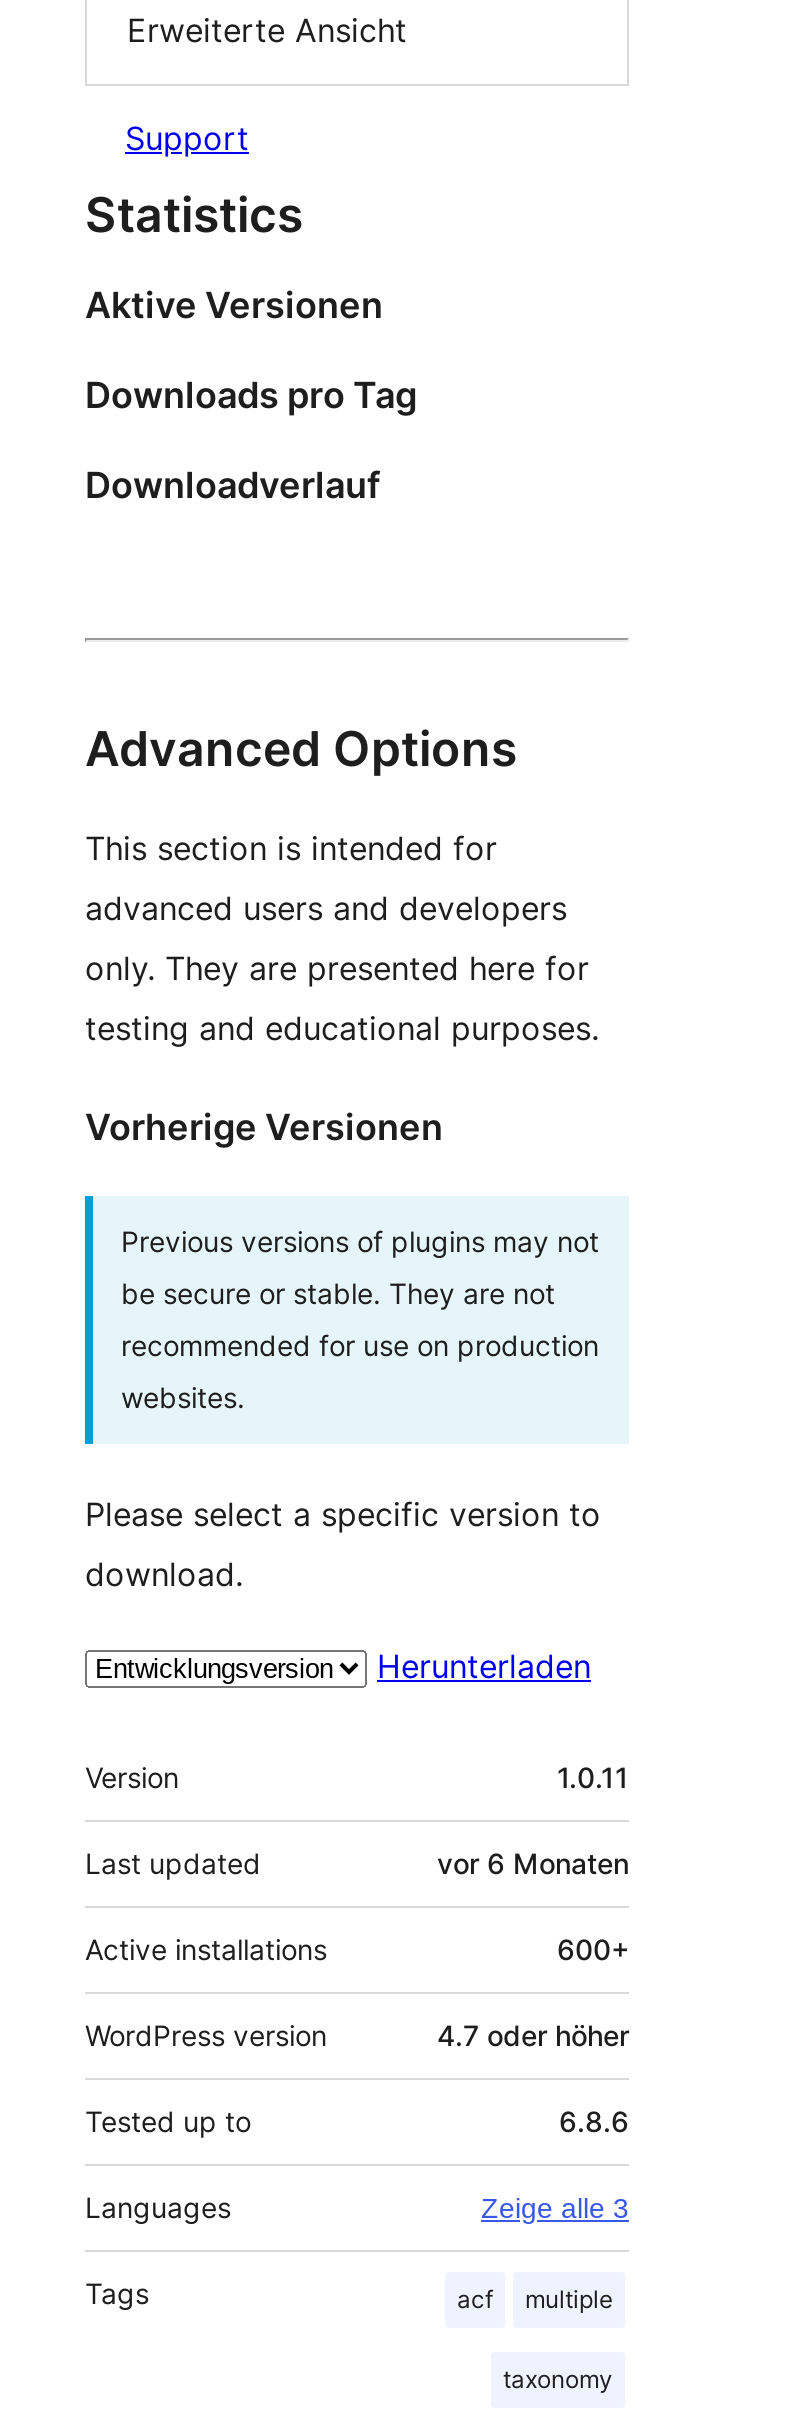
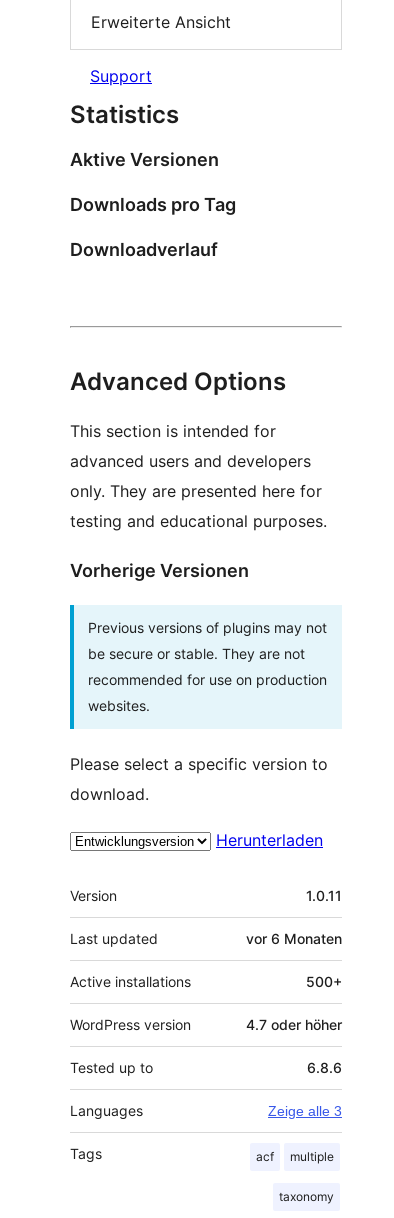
[557,1931,629,1965] 600+ -> [306,973,342,990] 500+

